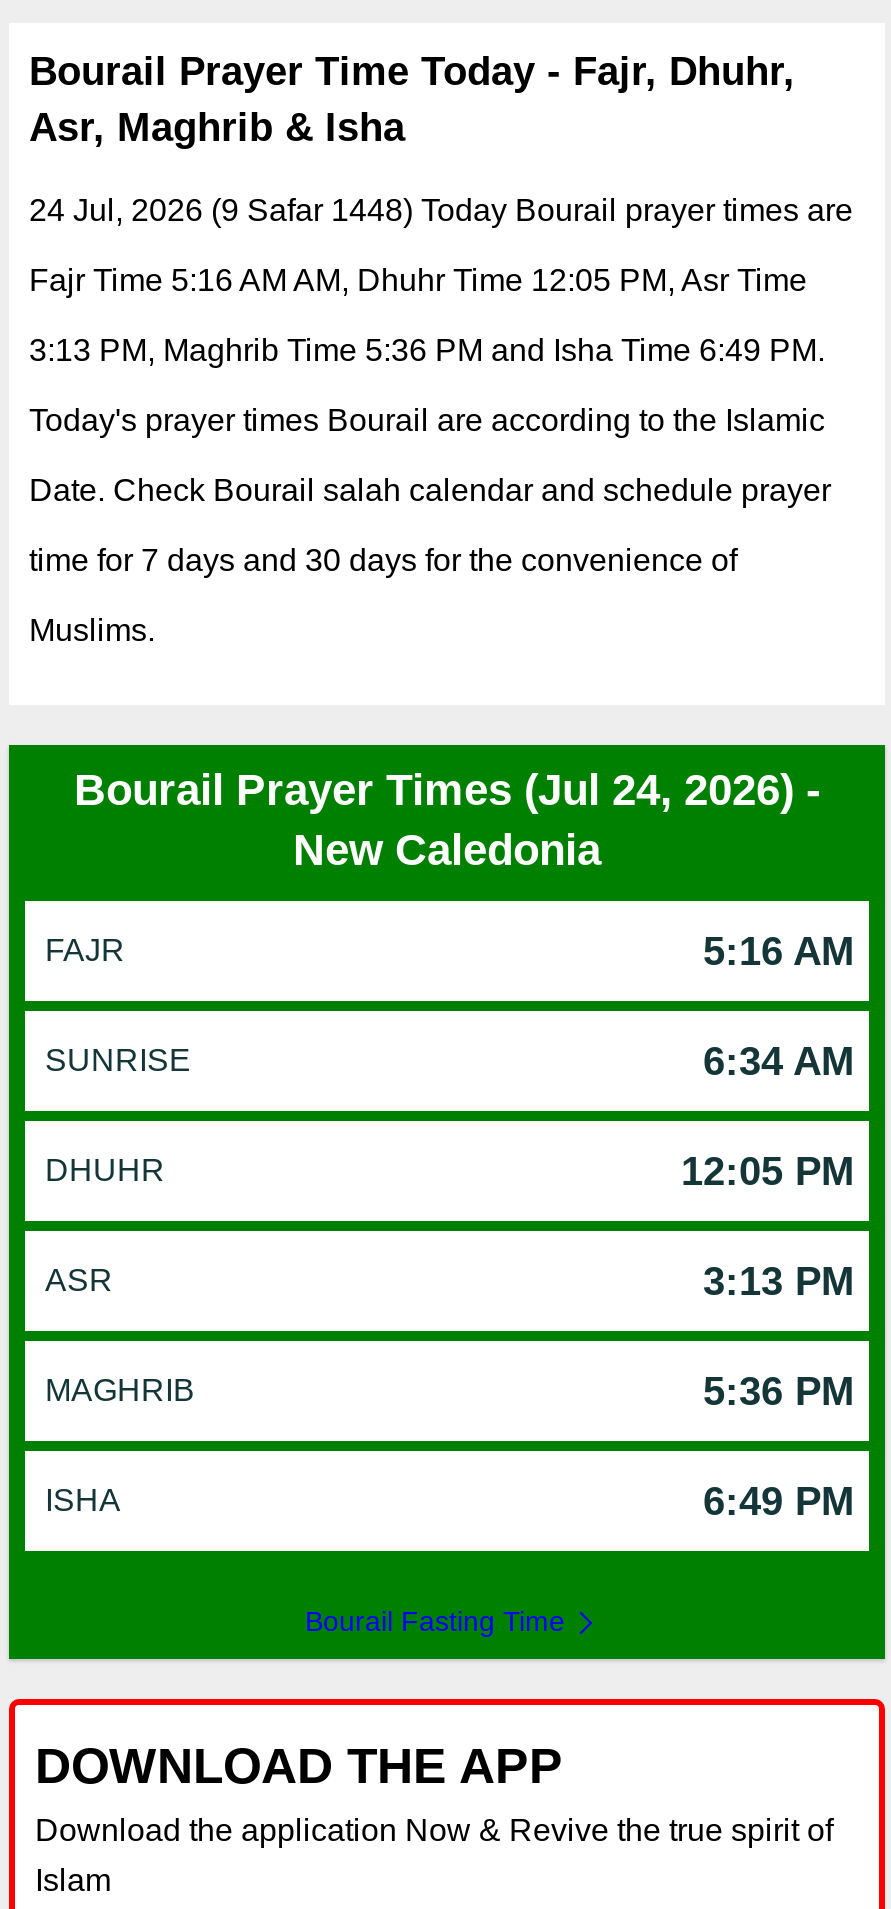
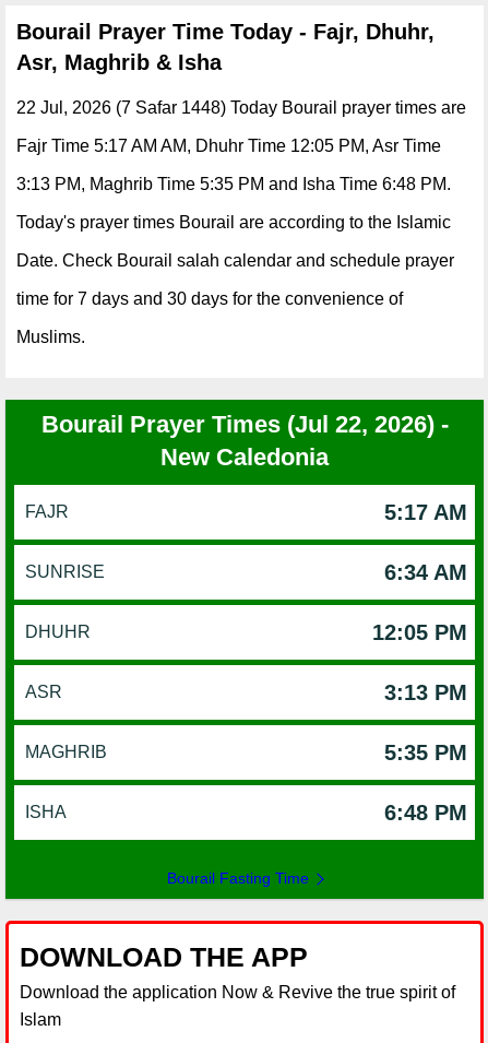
[29,193,853,227] 24 Jul, 2026 (9 Safar 1448) Today Bourail prayer times are -> [16,98,466,117] 22 Jul, 2026 (7 Safar 1448) Today Bourail prayer times are
[29,263,807,297] Fajr Time 5:16 AM AM, Dhuhr Time 12:05 PM, Asr Time -> [16,137,441,155] Fajr Time 5:17 AM AM, Dhuhr Time 12:05 PM, Asr Time
[29,333,825,367] 3:13 PM, Maghrib Time 5:36 PM and Isha Time 6:49 PM. -> [16,175,451,193] 3:13 PM, Maghrib Time 5:35 PM and Isha Time 6:48 PM.
[74,765,820,815] Bourail Prayer Times (Jul 24, 2026) - -> [41,411,448,438] Bourail Prayer Times (Jul 22, 2026) -
[703,929,855,973] 5:16 AM -> [384,500,467,524] 5:17 AM
[703,1369,855,1413] 5:36 PM -> [384,740,467,765] 5:35 PM
[703,1479,855,1523] 6:49 PM -> [384,801,467,825] 6:48 PM

